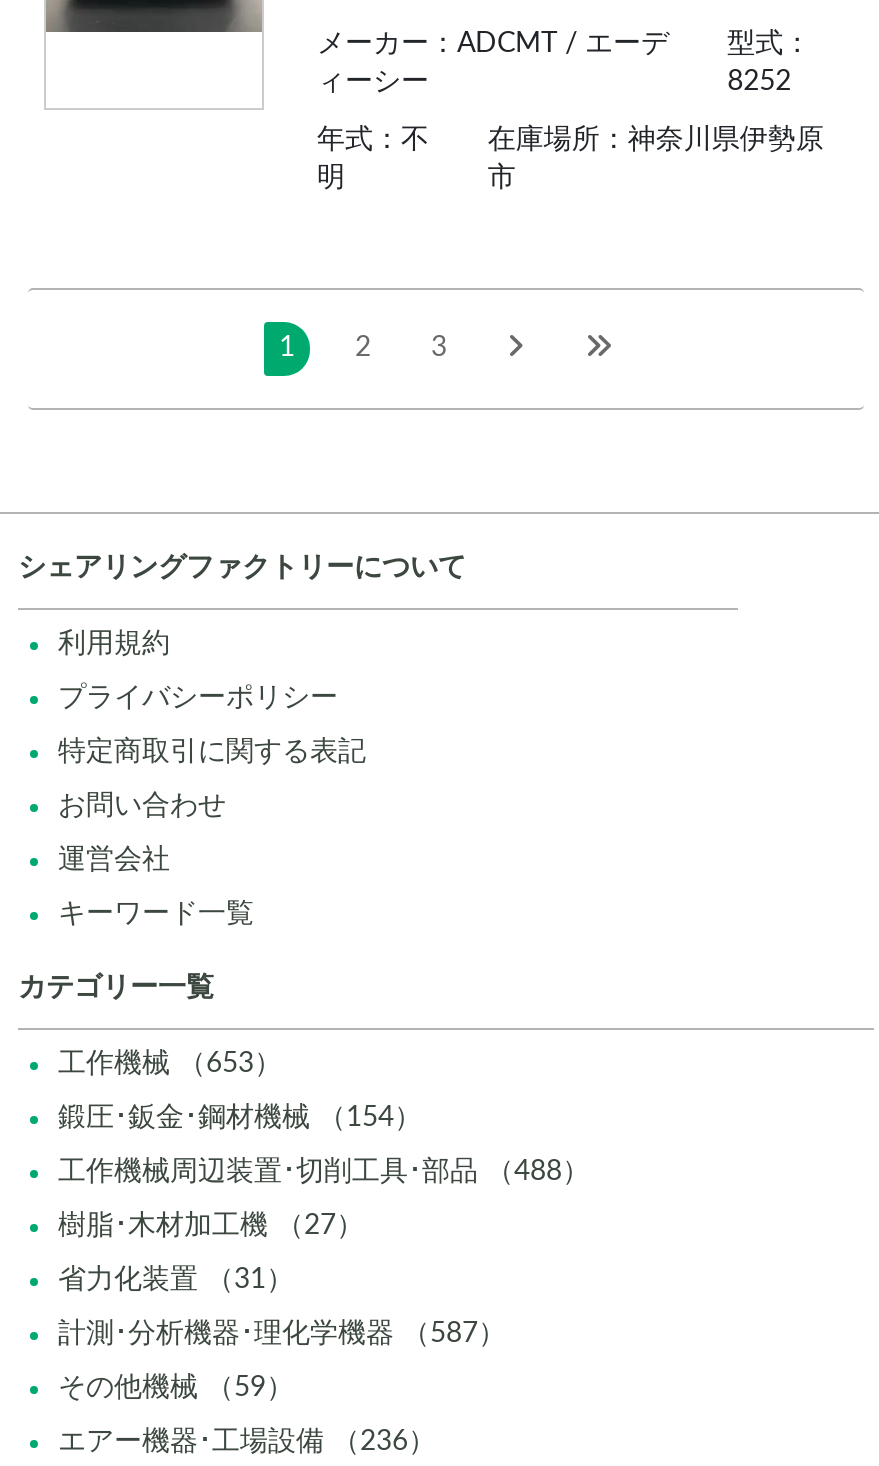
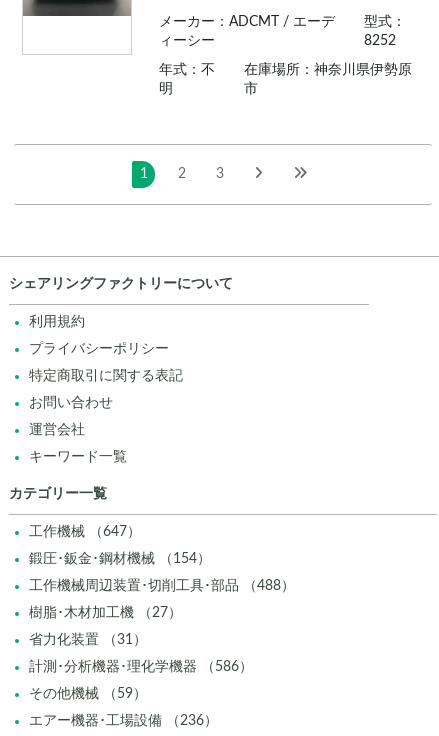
[58,1051,282,1079] 工作機械 （653） -> [29,525,141,539] 工作機械 （647）
[58,1321,506,1349] 計測･分析機器･理化学機器 （587） -> [29,660,253,674] 計測･分析機器･理化学機器 （586）

